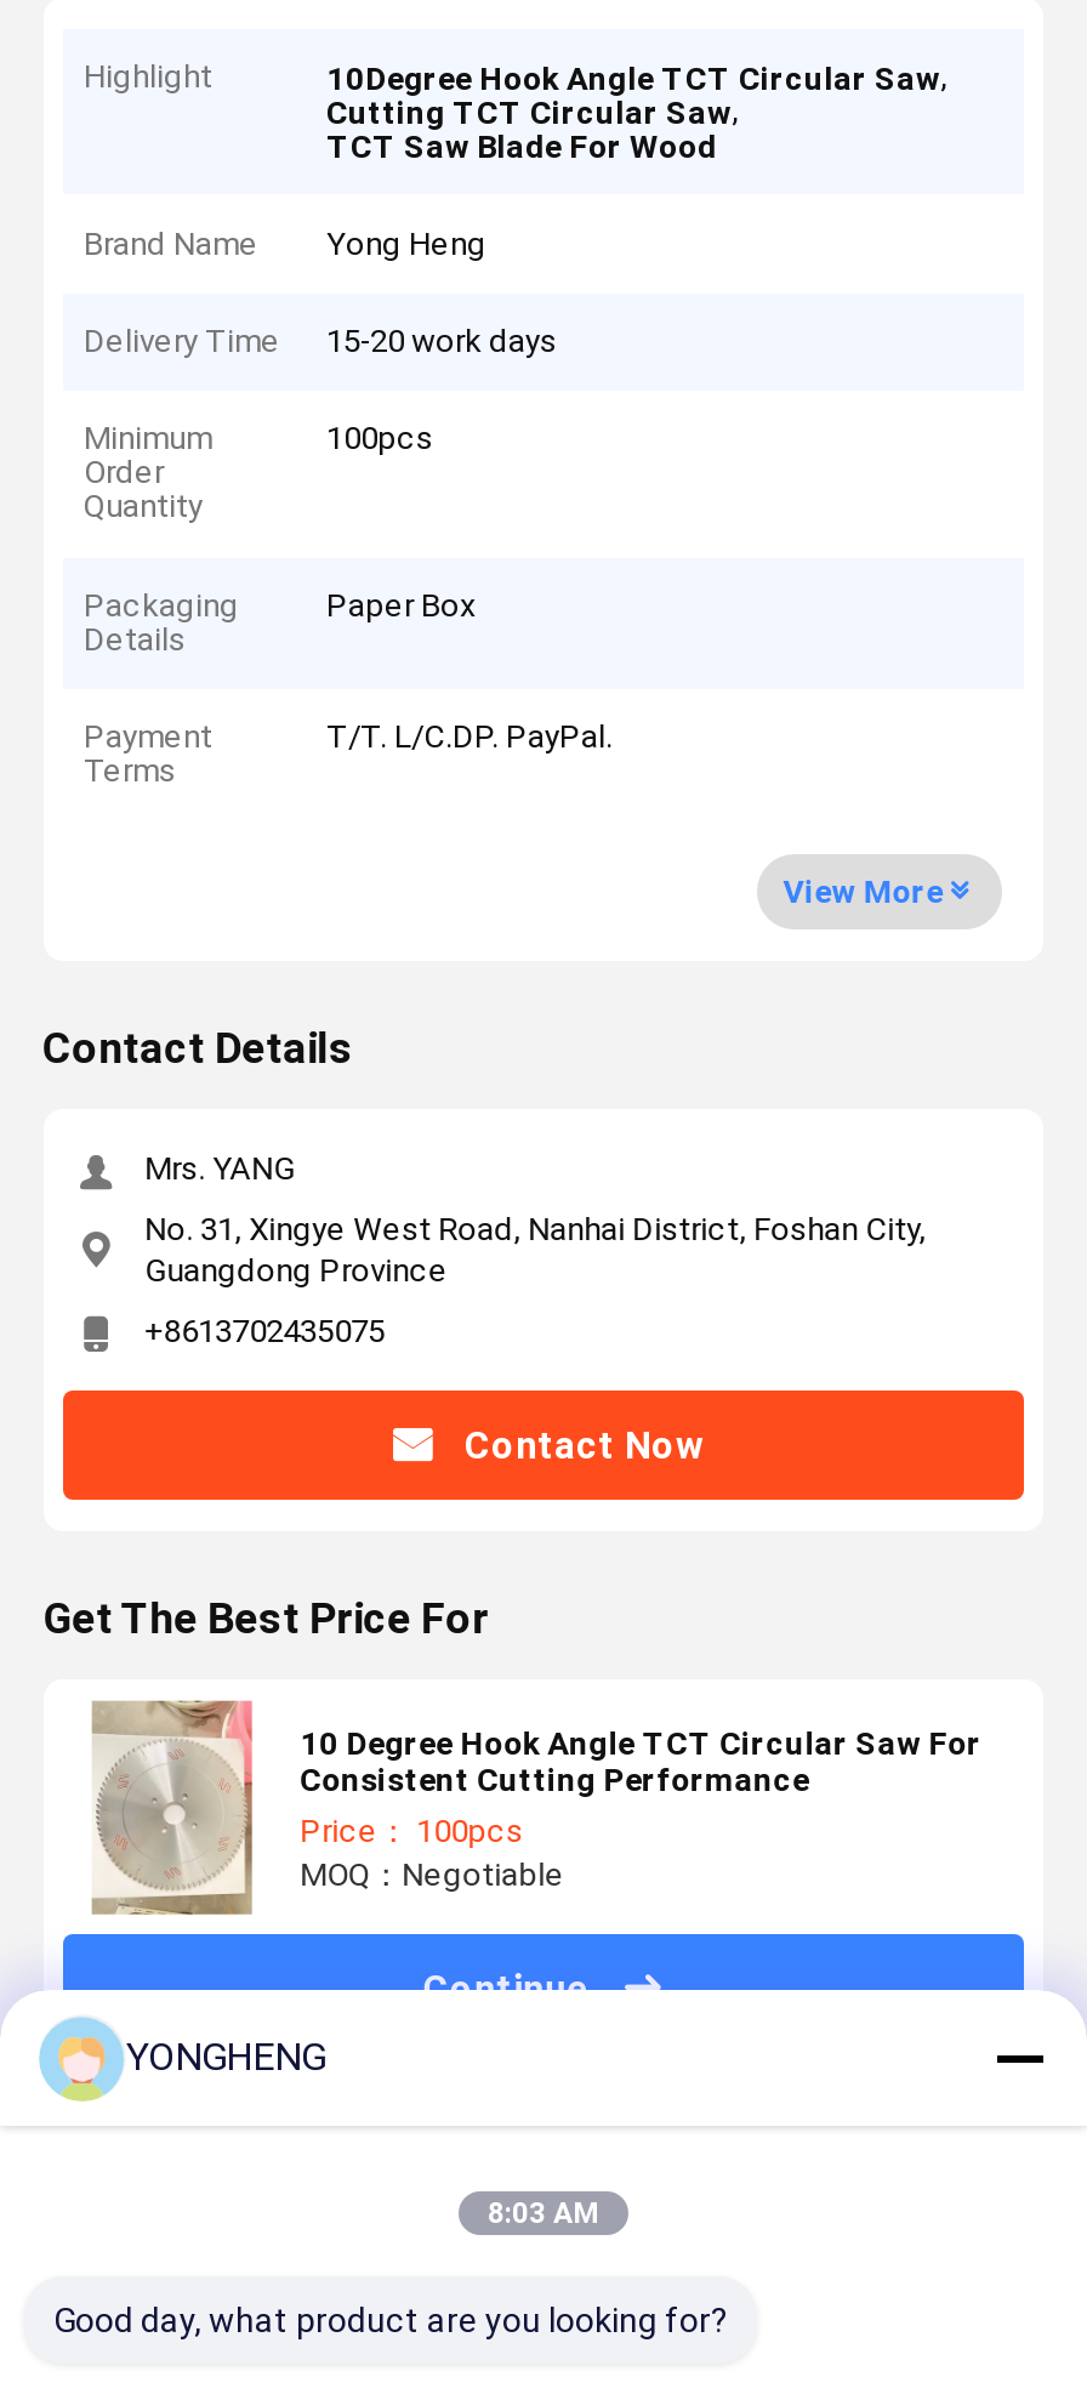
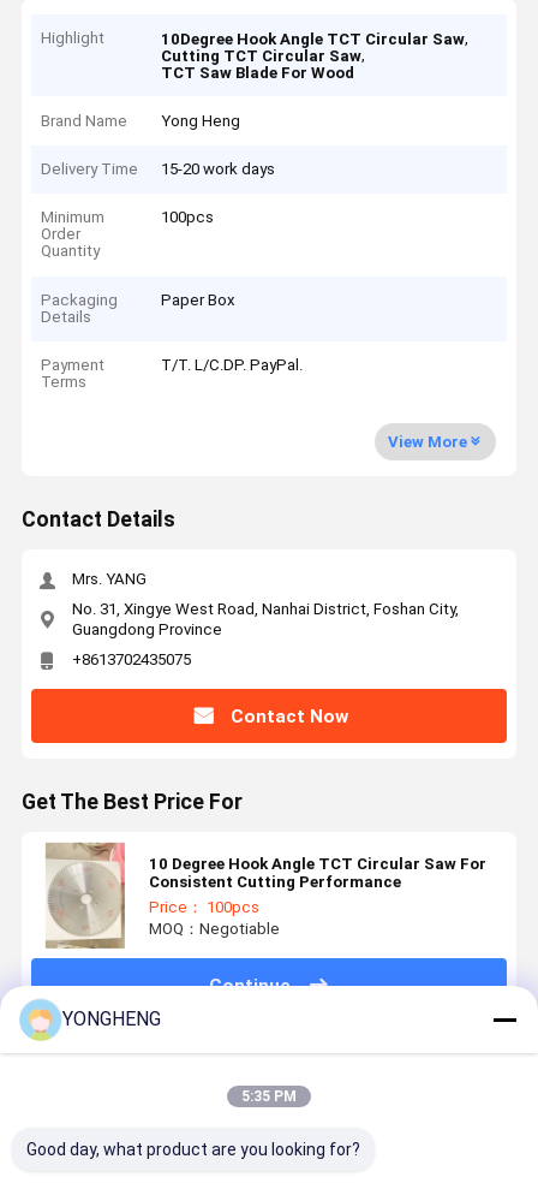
[488,2196,599,2230] 8:03 AM -> [241,1088,297,1105] 5:35 PM

